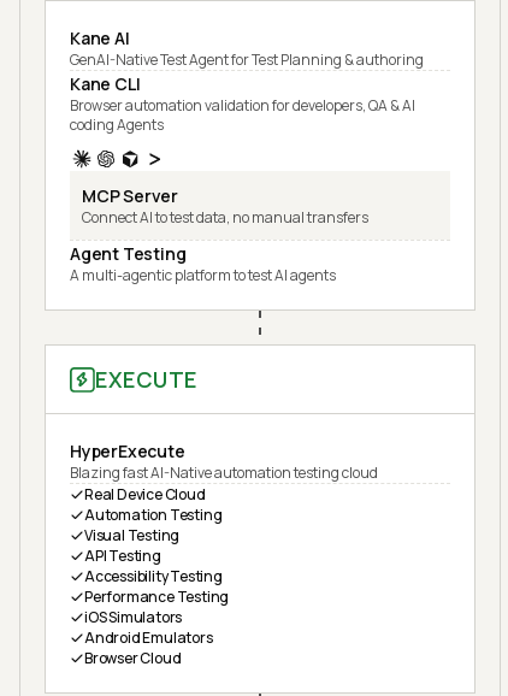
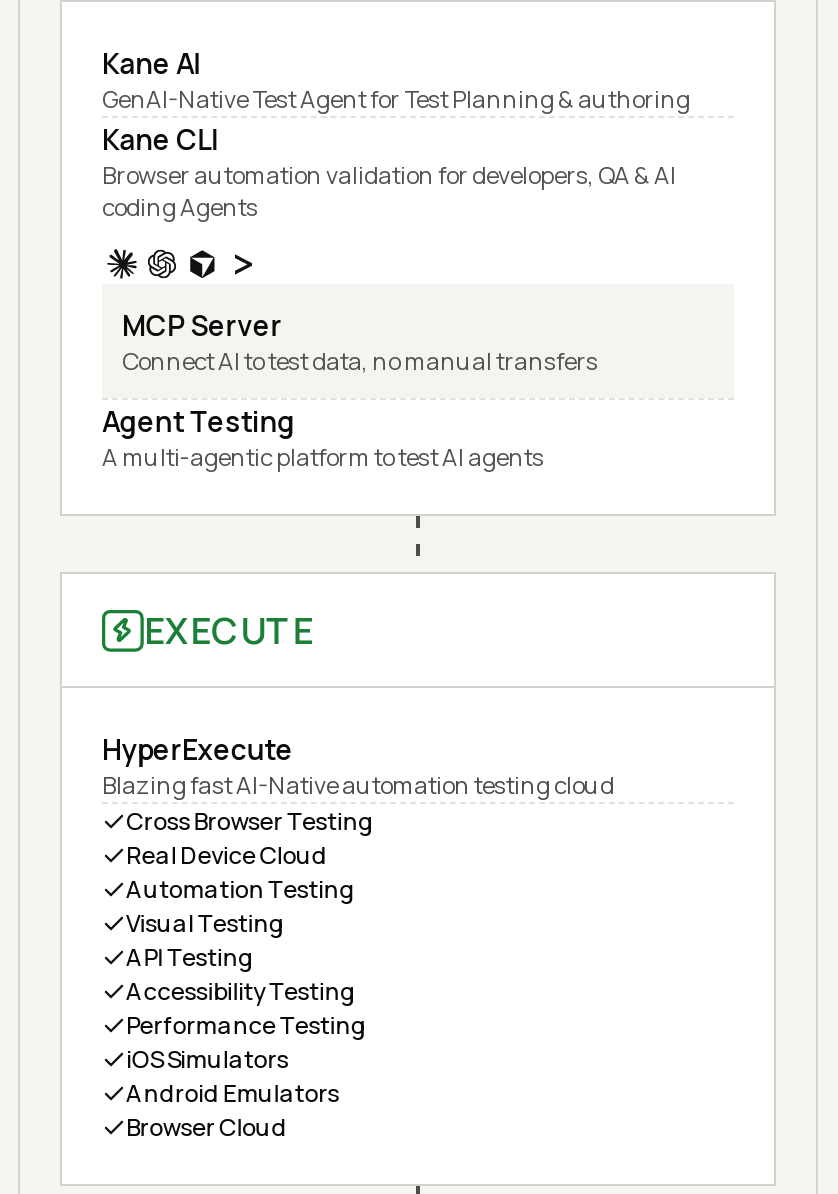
none -> [126,804,374,838] Cross Browser Testing

